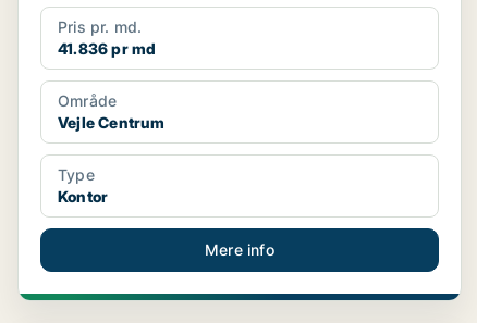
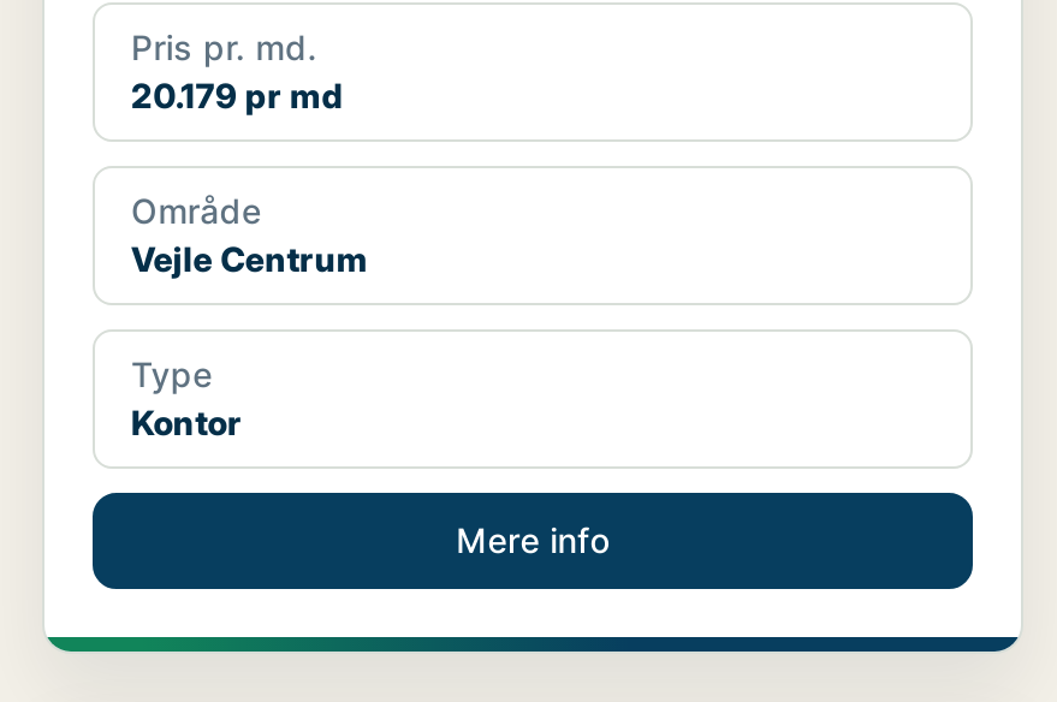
[58,39,156,58] 41.836 pr md -> [131,75,344,115] 20.179 pr md

